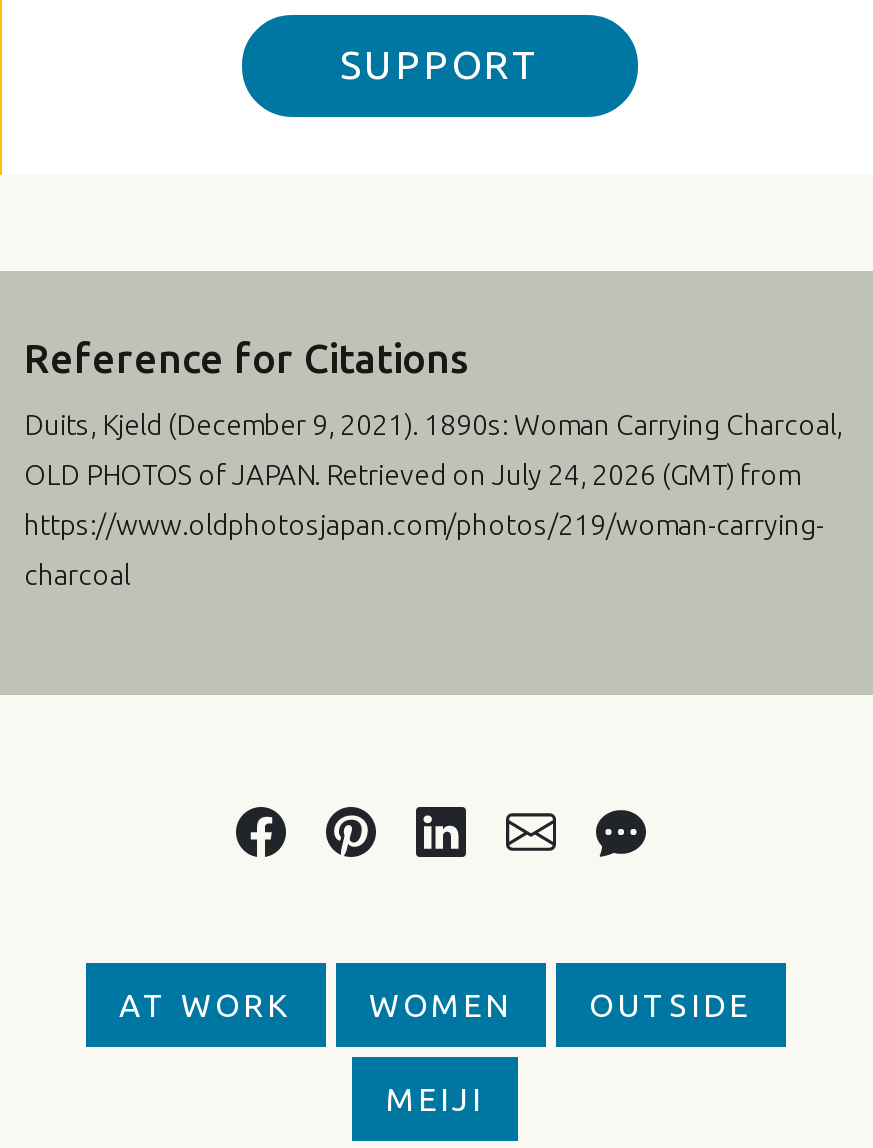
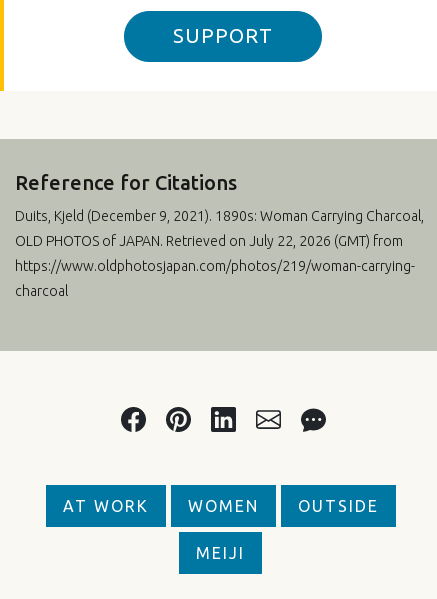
[24,459,800,491] OLD PHOTOS of JAPAN. Retrieved on July 24, 2026 (GMT) from -> [15,233,403,249] OLD PHOTOS of JAPAN. Retrieved on July 22, 2026 (GMT) from

